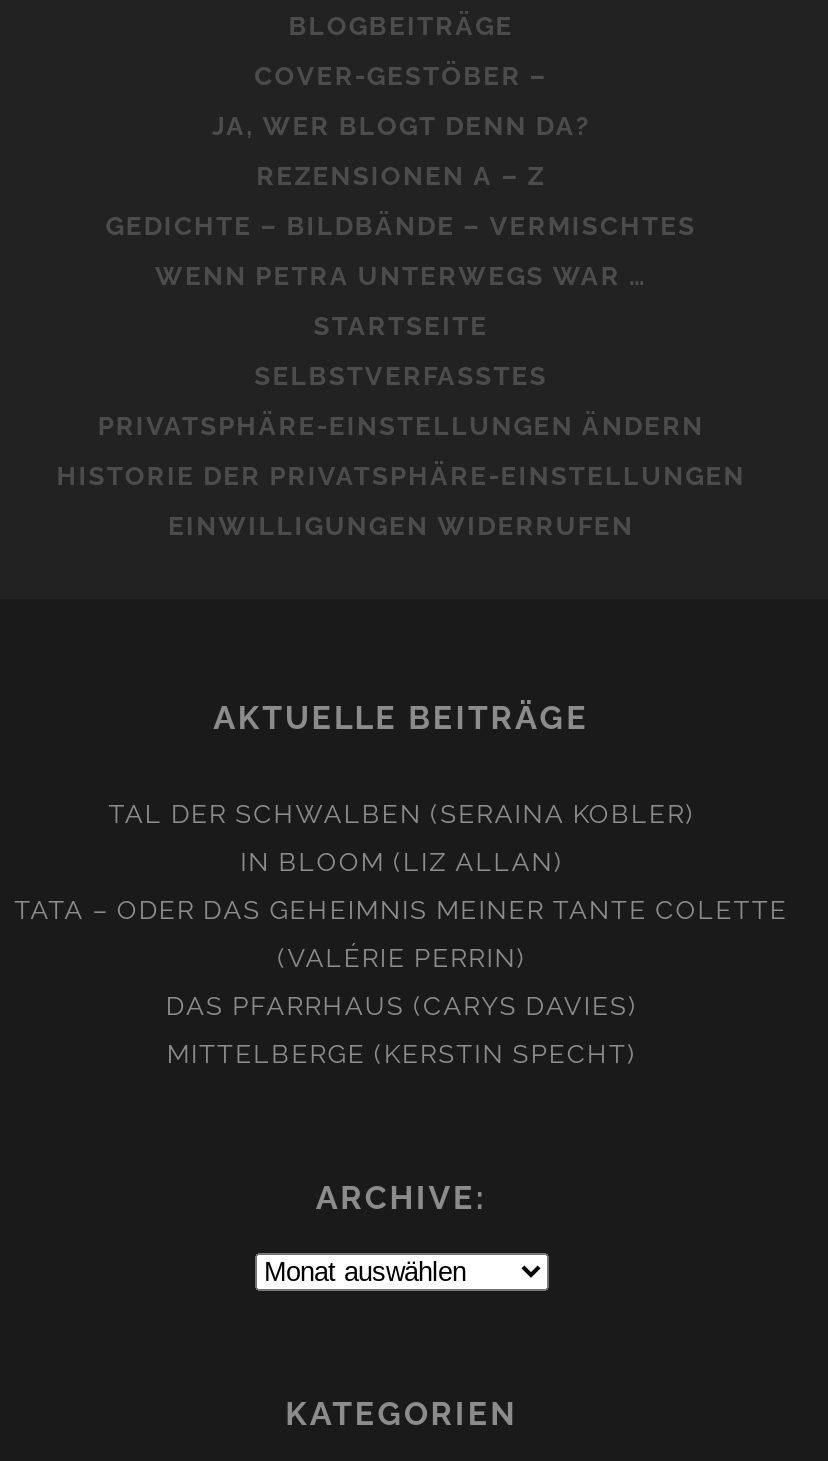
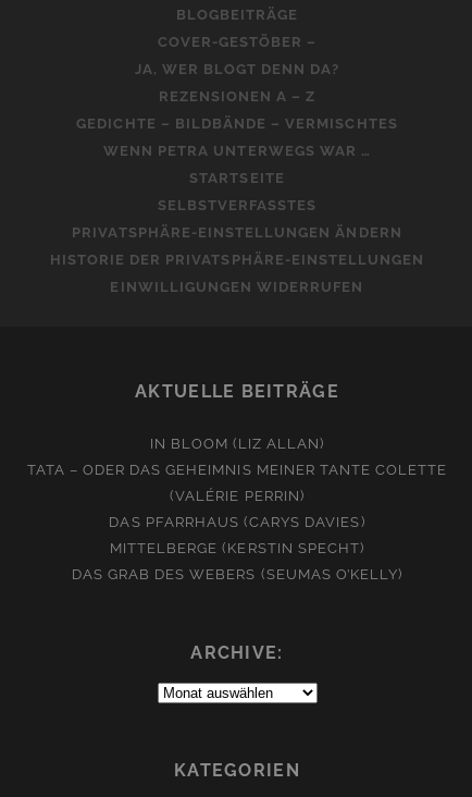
[109,799,693,829] TAL DER SCHWALBEN (SERAINA KOBLER) -> none
moved [14,847,788,1069] -> [27,436,447,556]: IN BLOOM (LIZ ALLAN) | TATA – ODER DAS GEHEIMNIS MEINER TANTE COLETTE | (VALÉRIE PERRIN) | DAS PFARRHAUS (CARYS DAVIES) | MITTELBERGE (KERSTIN SPECHT)
none -> [72,566,403,583] DAS GRAB DES WEBERS (SEUMAS O’KELLY)

